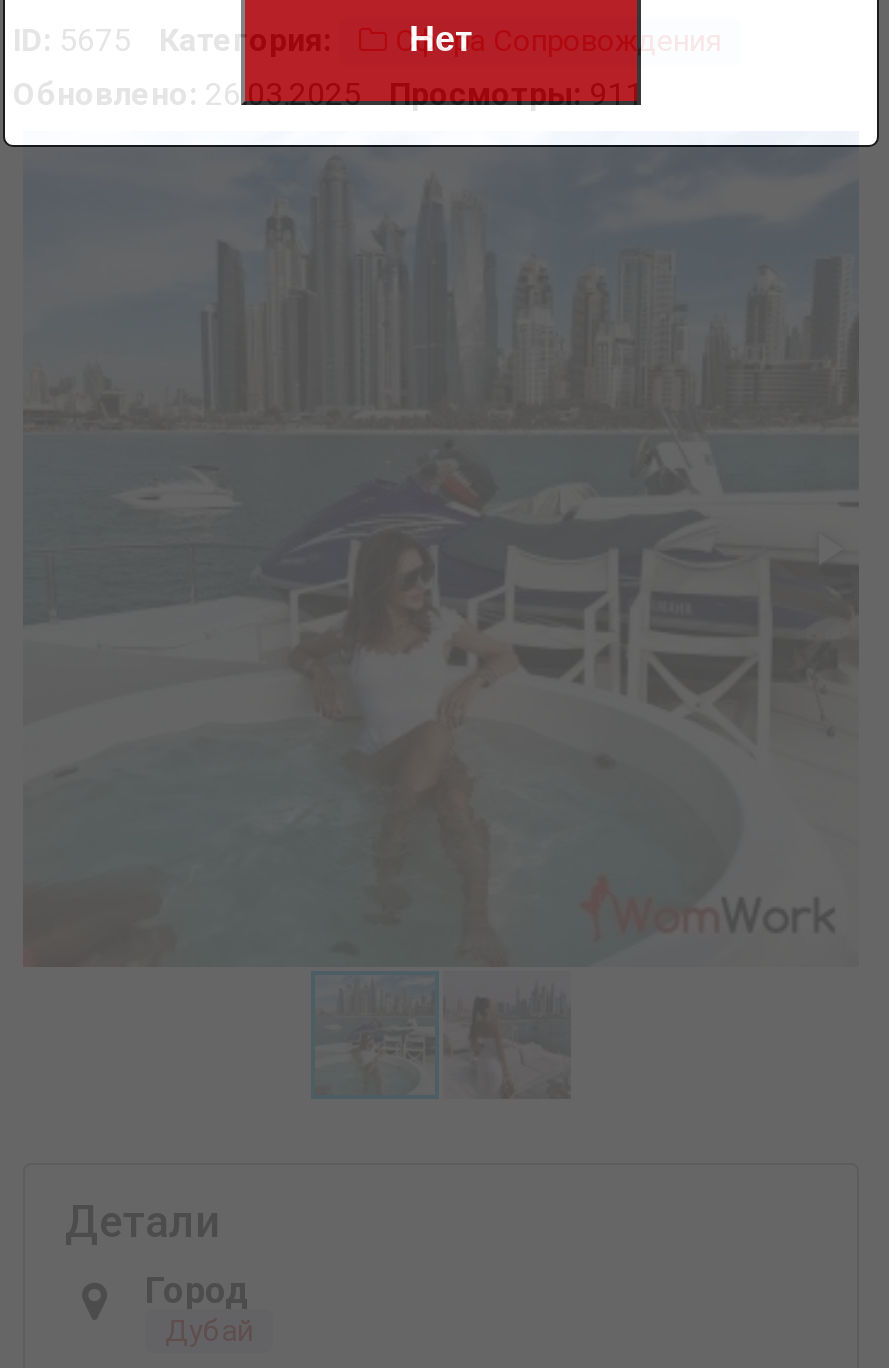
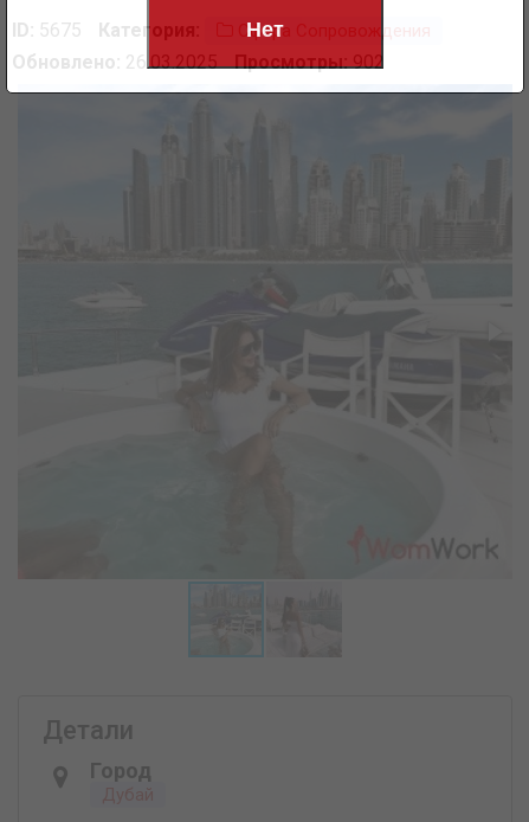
[389,75,643,113] Просмотры: 911 -> [234,51,385,73] Просмотры: 902

